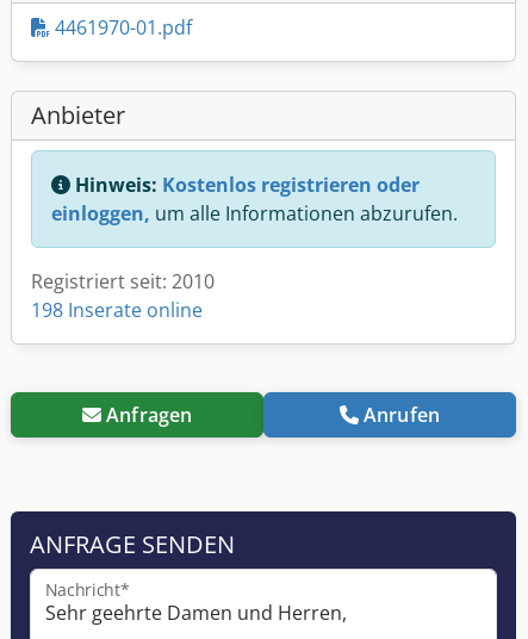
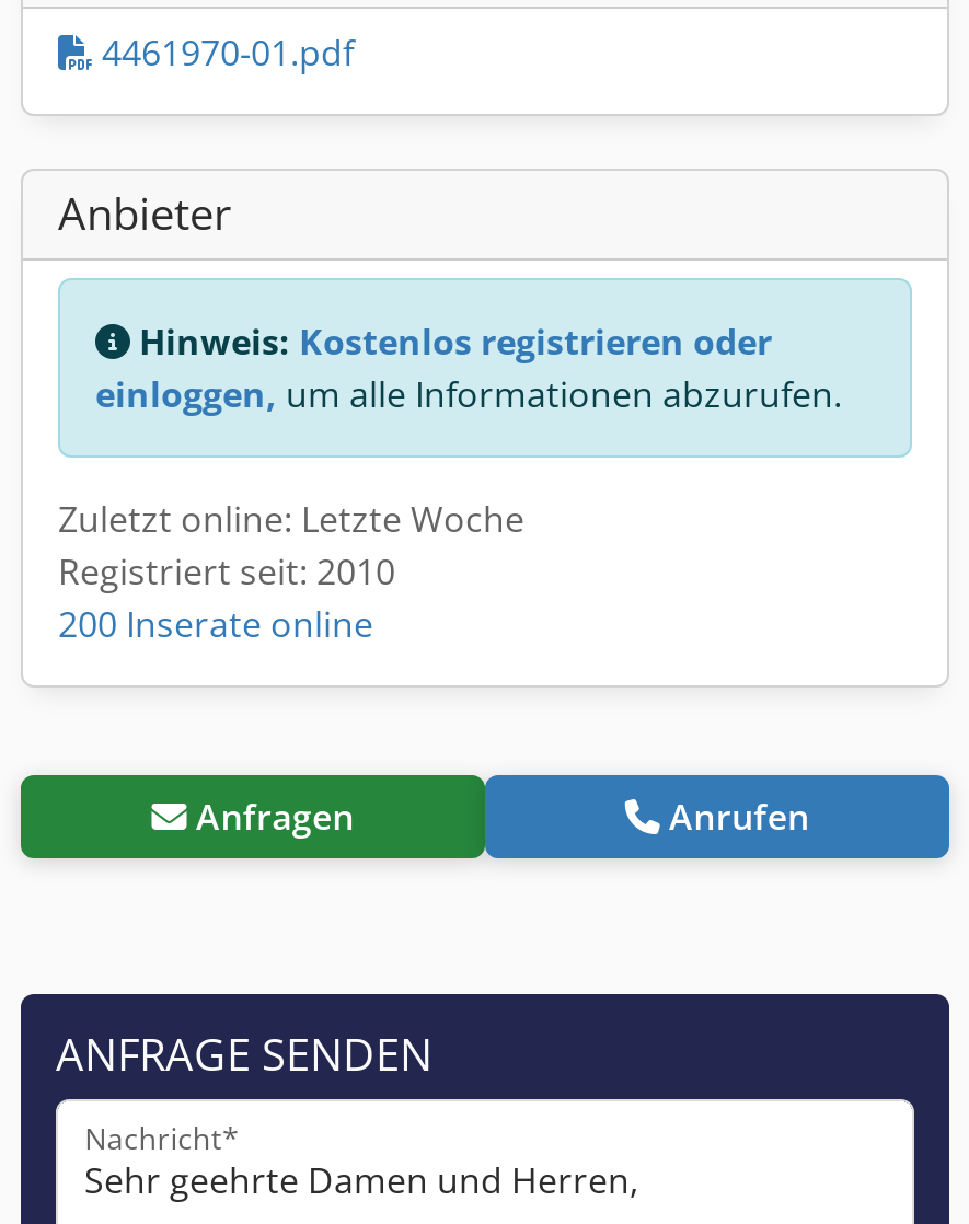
none -> [58,494,524,542] Zuletzt online: Letzte Woche
[31,296,203,323] 198 Inserate online -> [58,599,373,647] 200 Inserate online

